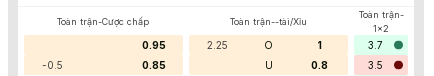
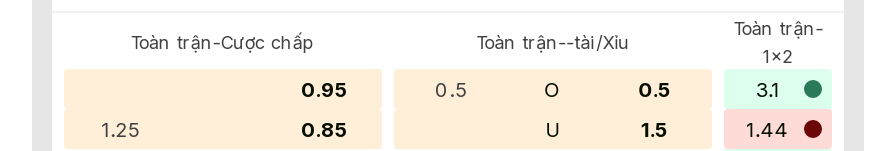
[207,38,228,50] 2.25 -> [435,76,467,100] 0.5
[318,38,322,50] 1 -> [638,76,672,100] 0.5
[368,38,383,50] 3.7 -> [755,76,779,100] 3.1
[42,58,63,70] -0.5 -> [102,116,140,140] 1.25
[311,58,328,70] 0.8 -> [641,116,669,140] 1.5
[368,58,383,70] 3.5 -> [746,116,788,140] 1.44

